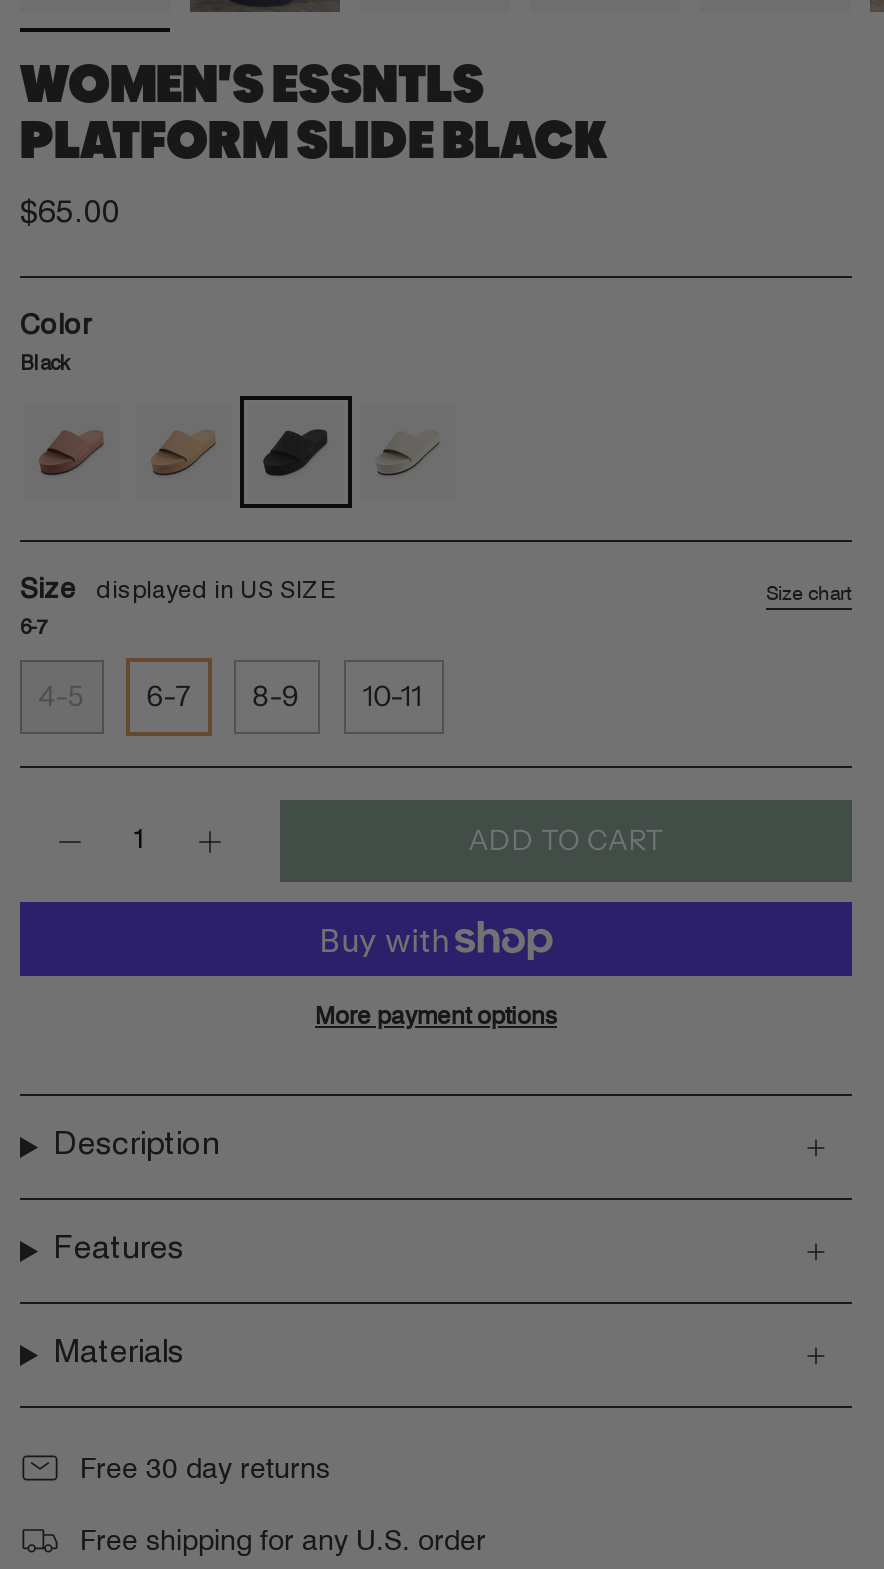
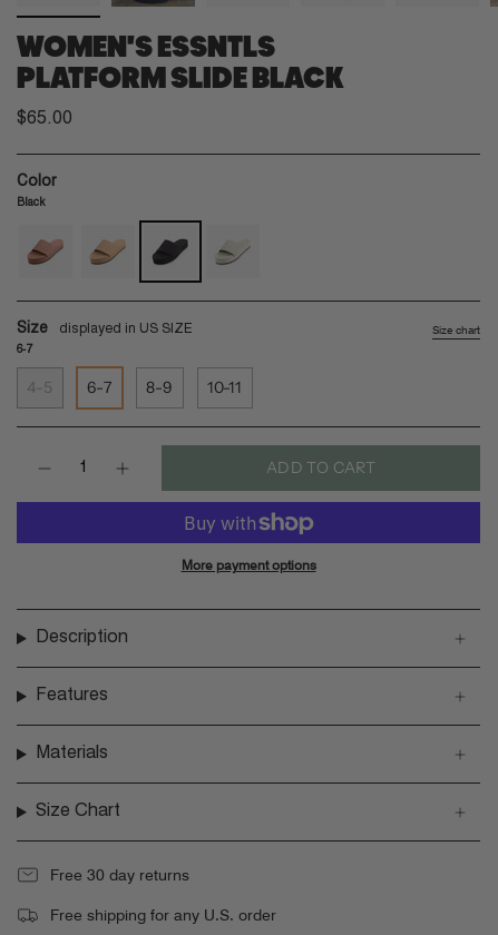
none -> [36,803,120,821] Size Chart

